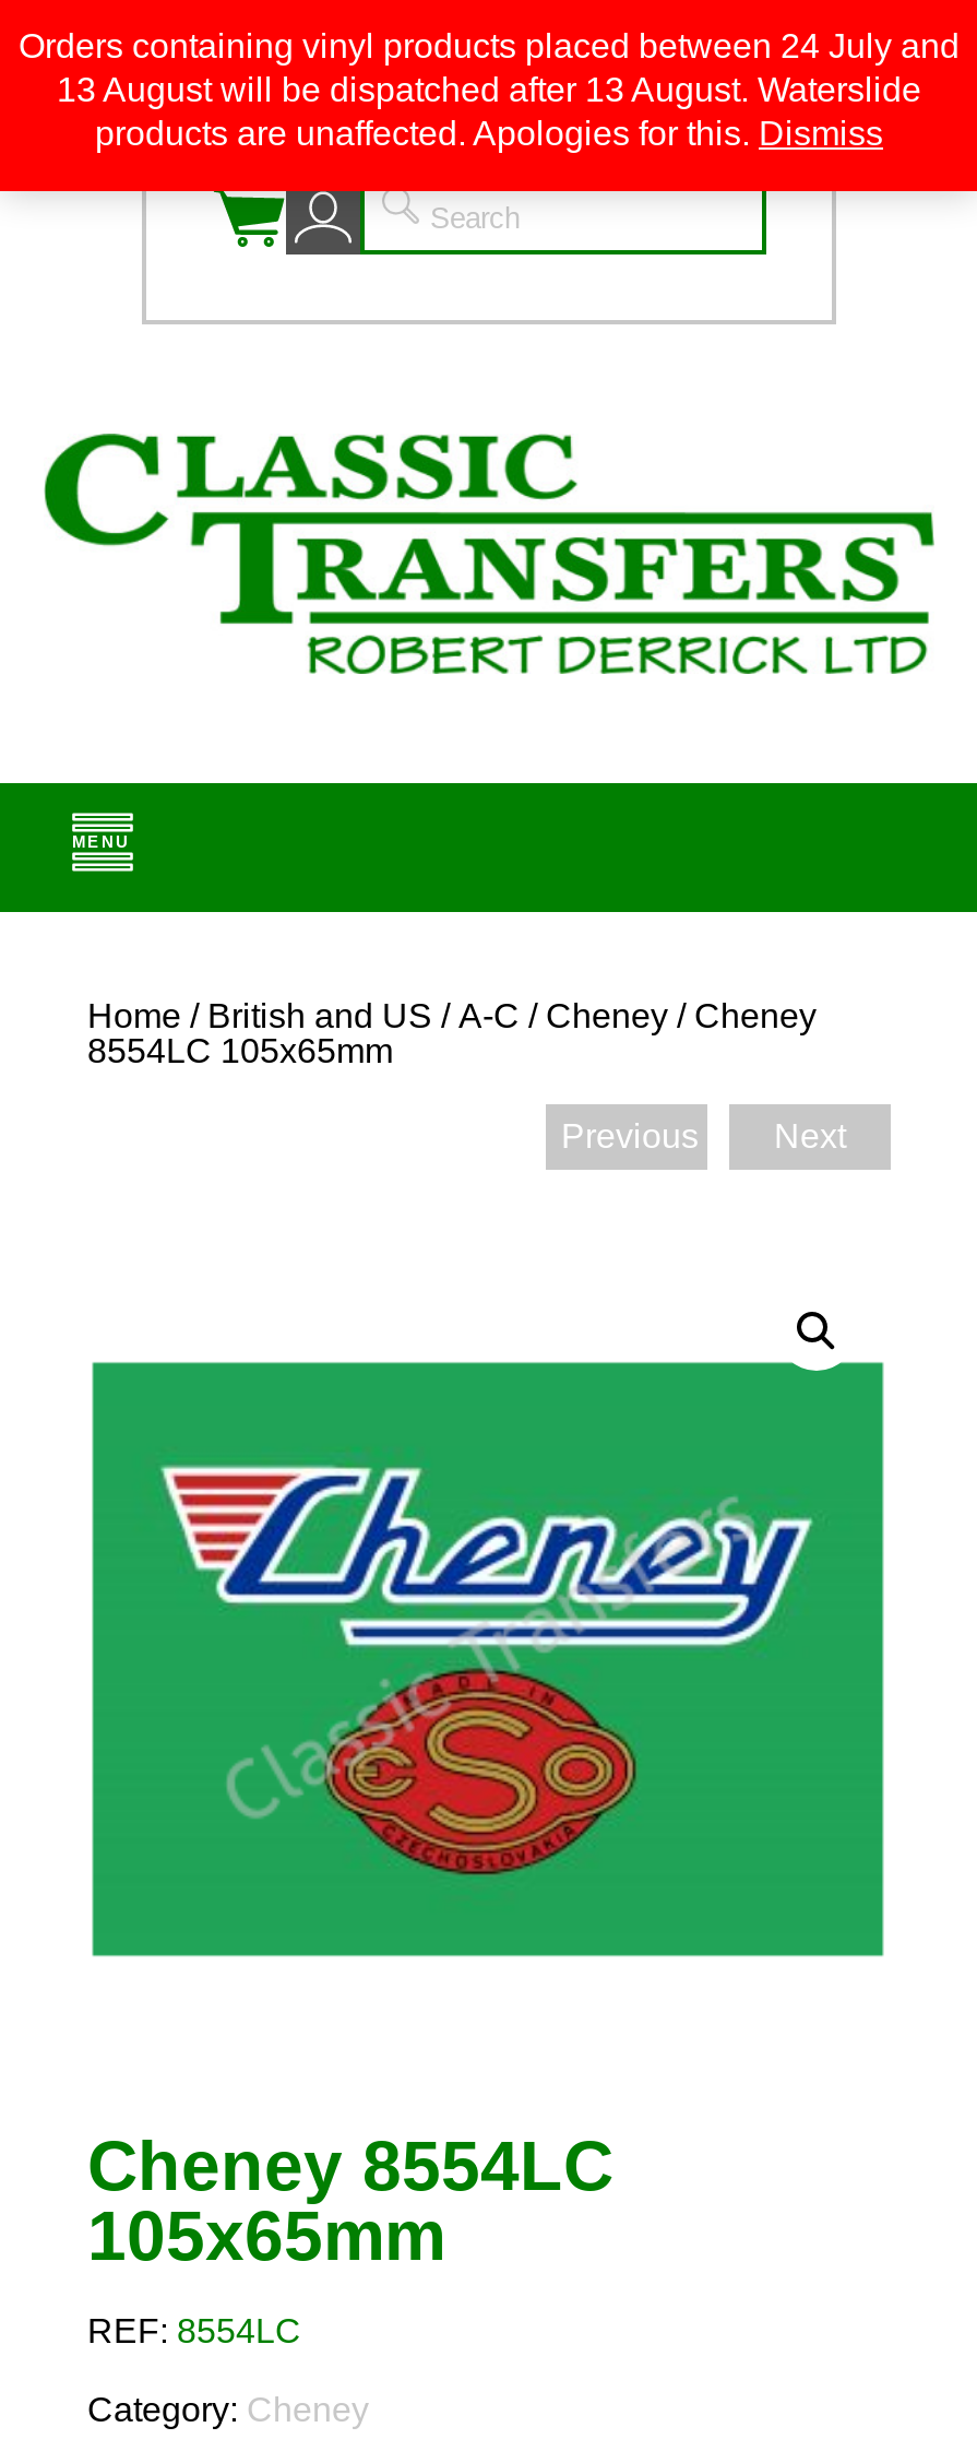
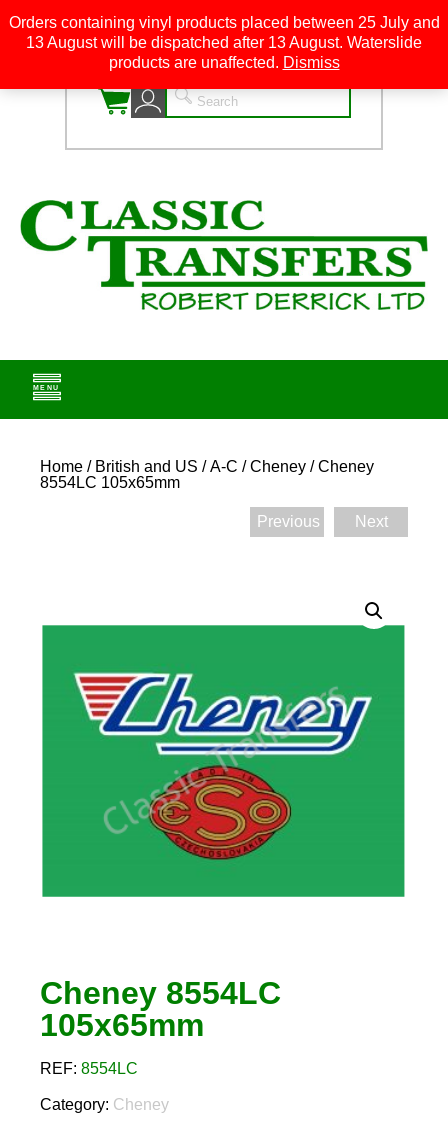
[19,27,960,64] Orders containing vinyl products placed between 24 July and -> [8,14,439,31] Orders containing vinyl products placed between 25 July and
[95,115,883,152] products are unaffected. Apologies for this. Dismiss -> [108,54,339,71] products are unaffected. Dismiss

